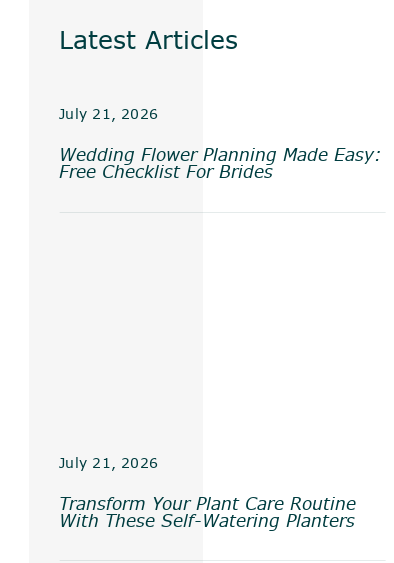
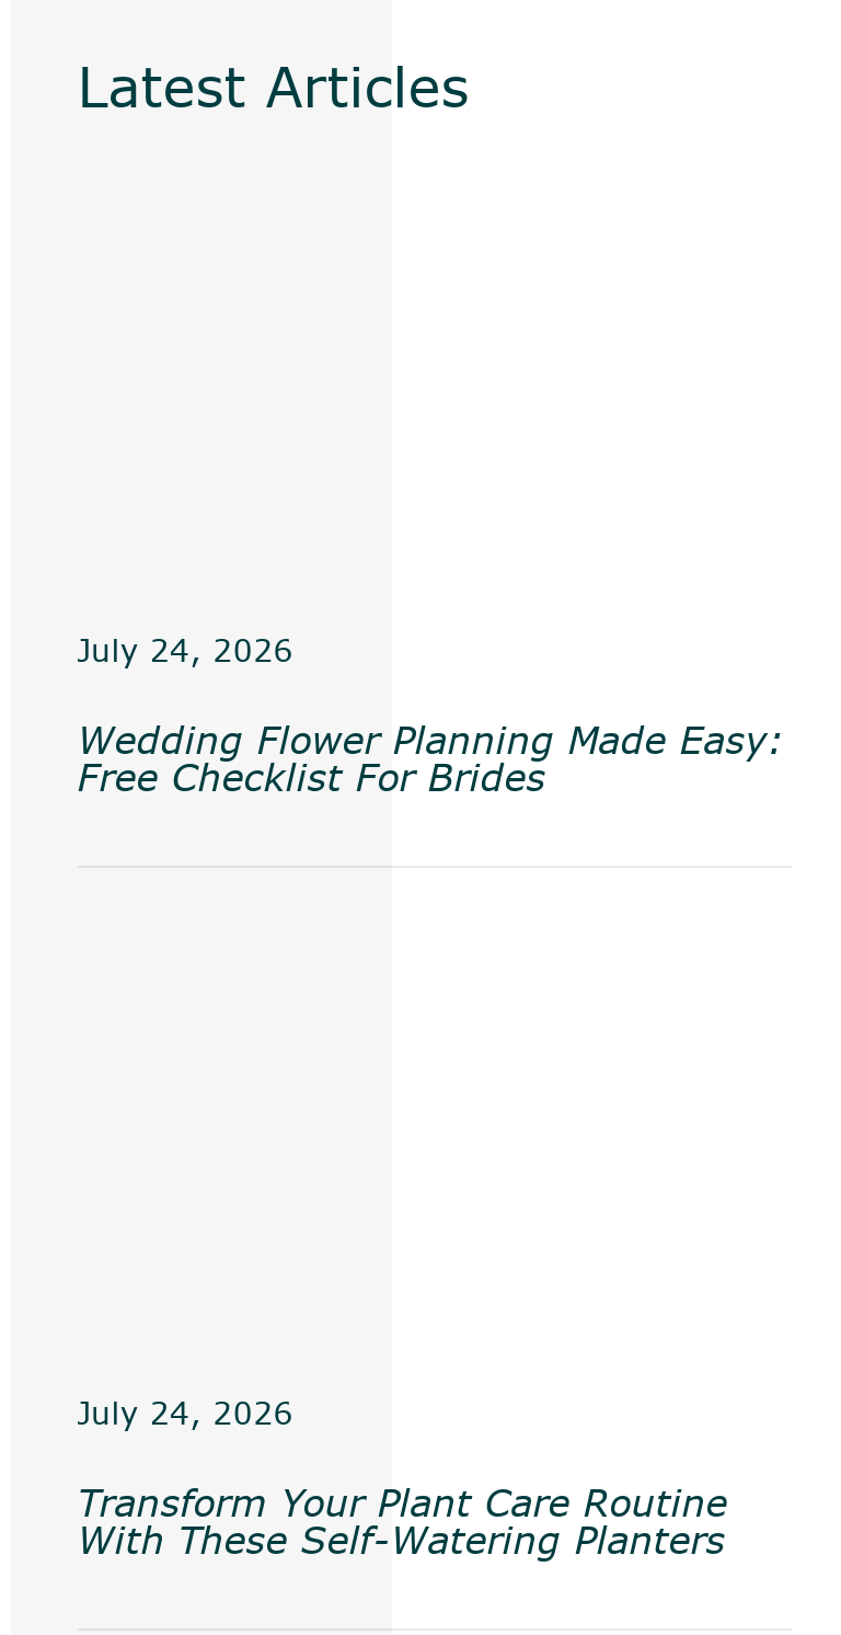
[59,104,158,124] July 21, 2026 -> [77,629,293,673] July 24, 2026
[59,453,158,473] July 21, 2026 -> [77,1393,293,1436] July 24, 2026

